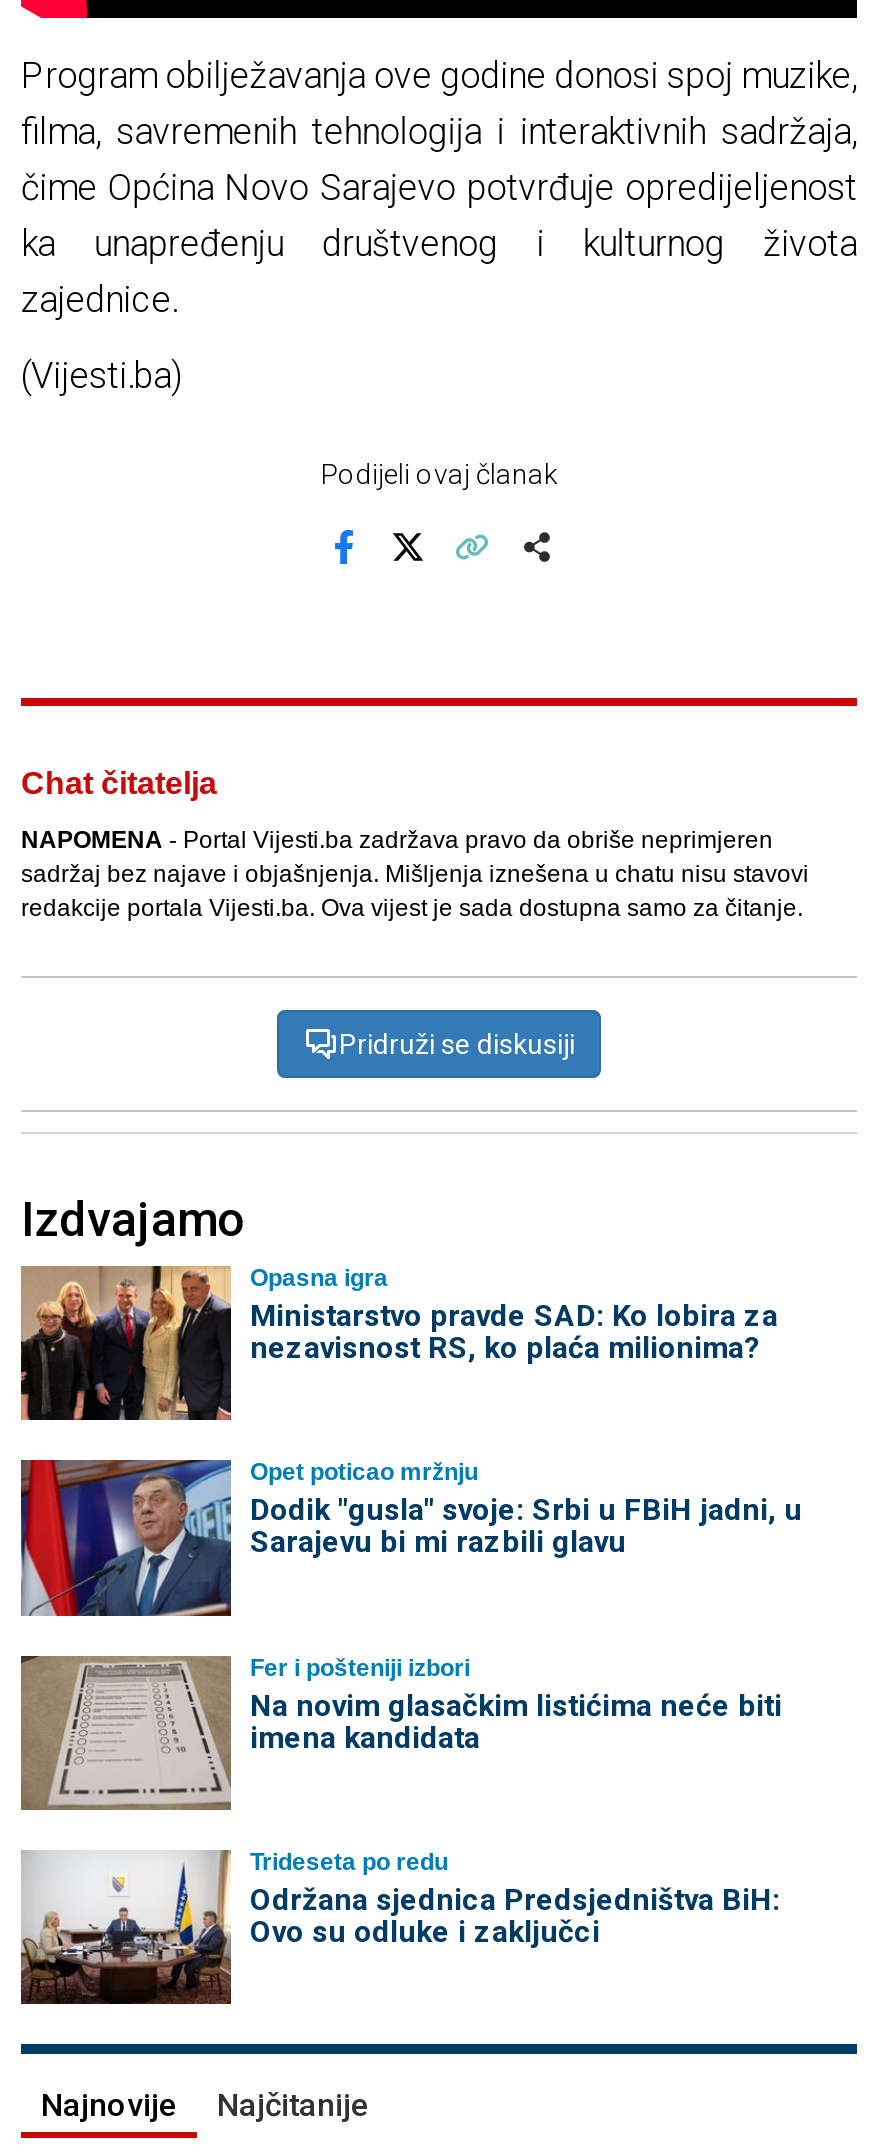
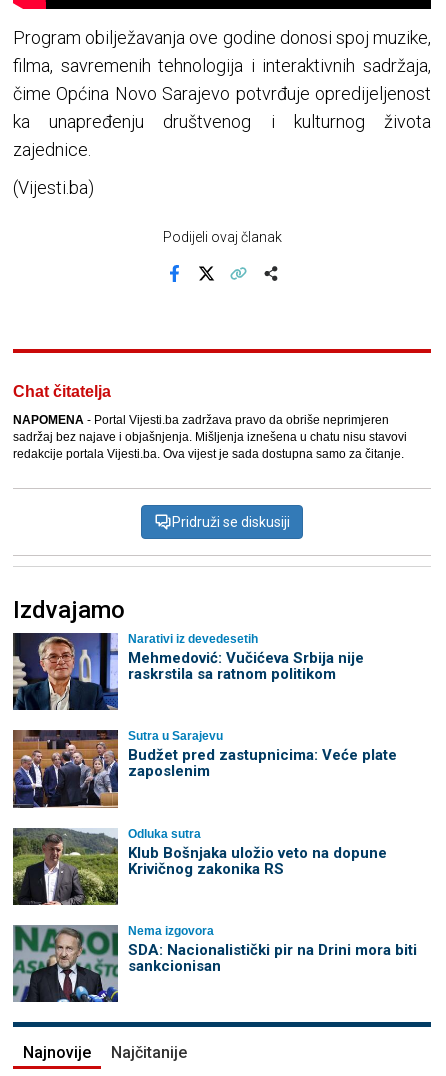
[19,1264,778,1422] [image] | Opasna igra | Ministarstvo pravde SAD: Ko lobira za | nezavisnost RS, ko plaća milionima? -> [12,632,363,711] [image] | Narativi iz devedesetih | Mehmedović: Vučićeva Srbija nije | raskrstila sa ratnom politikom
[19,1458,802,1618] [image] | Opet poticao mržnju | Dodik "gusla" svoje: Srbi u FBiH jadni, u | Sarajevu bi mi razbili glavu -> [12,729,396,809] [image] | Sutra u Sarajevu | Budžet pred zastupnicima: Veće plate | zaposlenim
[19,1653,782,1812] [image] | Fer i pošteniji izbori | Na novim glasačkim listićima neće biti | imena kandidata -> [12,827,386,906] [image] | Odluka sutra | Klub Bošnjaka uložio veto na dopune | Krivičnog zakonika RS
[21,1848,780,2006] [image] | Trideseta po redu | Održana sjednica Predsjedništva BiH: | Ovo su odluke i zaključci -> [12,924,416,1003] [image] | Nema izgovora | SDA: Nacionalistički pir na Drini mora biti | sankcionisan

